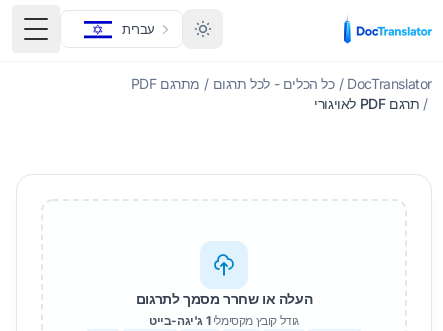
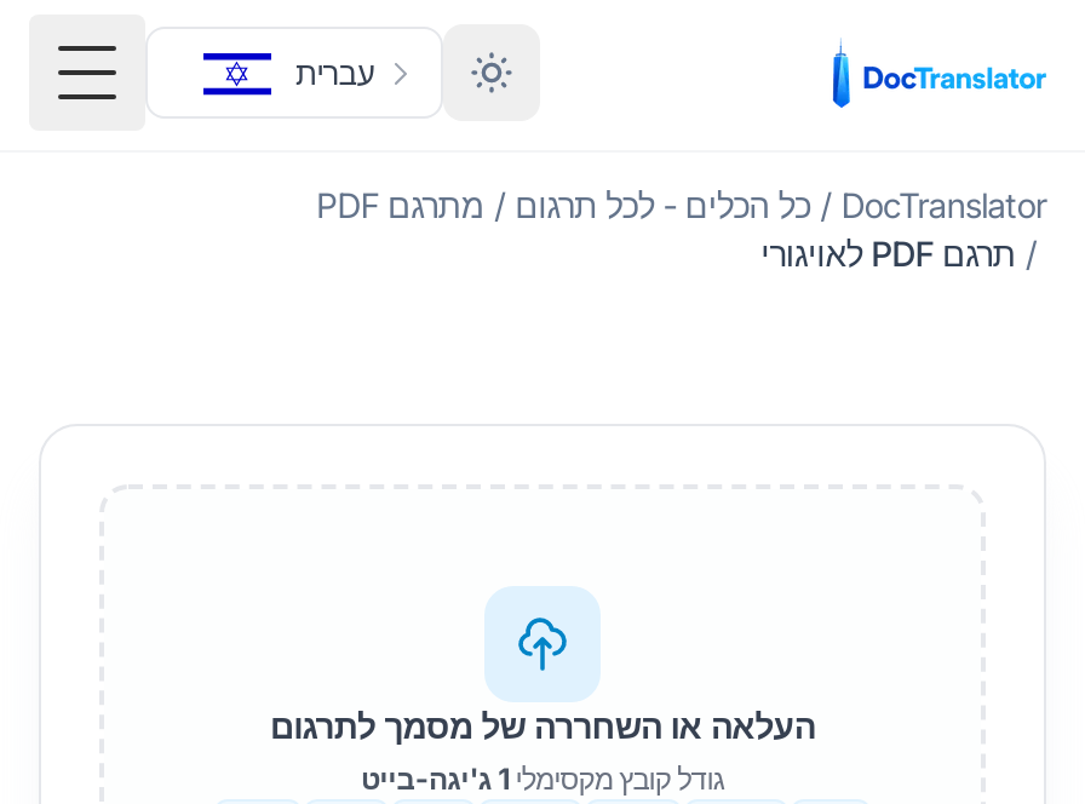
[136,290,312,307] העלה או שחרר מסמך לתרגום -> [270,705,815,746] העלאה או השחררה של מסמך לתרגום

